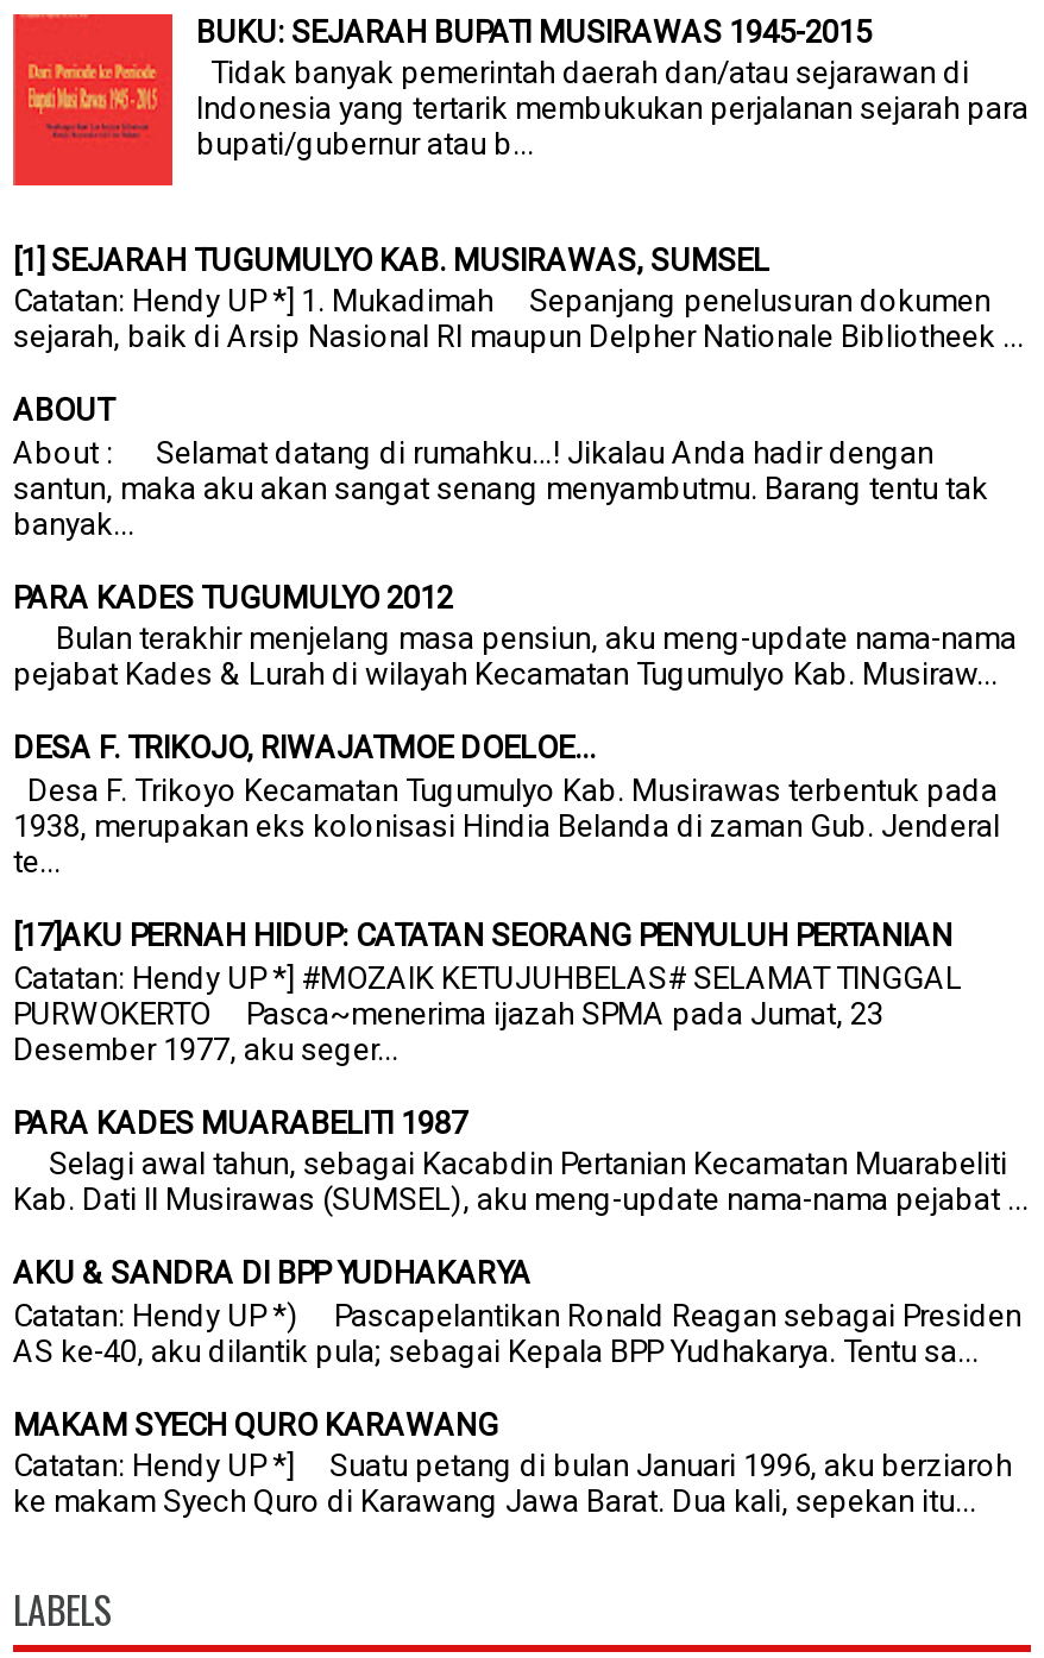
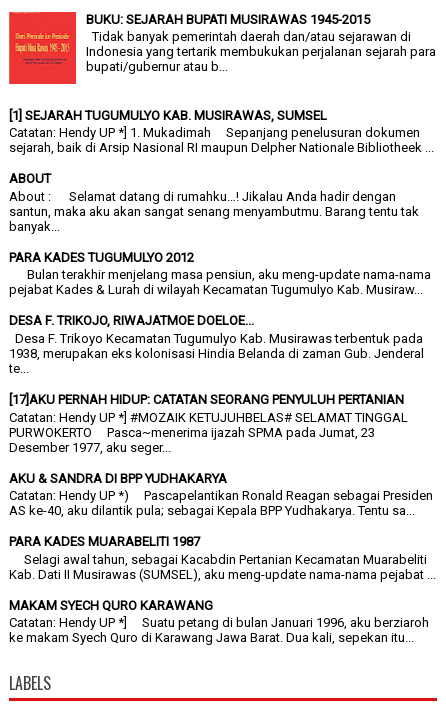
moved [13,1104,1029,1217] -> [9,534,436,582]: PARA KADES MUARABELITI 1987 | Selagi awal tahun, sebagai Kacabdin Pertanian Kecamatan Muarabeliti | Kab. Dati II Musirawas (SUMSEL), aku meng-update nama-nama pejabat ...
moved [13,1255,1021,1368] -> [9,470,433,518]: AKU & SANDRA DI BPP YUDHAKARYA | Catatan: Hendy UP *) Pascapelantikan Ronald Reagan sebagai Presiden | AS ke-40, aku dilantik pula; sebagai Kepala BPP Yudhakarya. Tentu sa...

